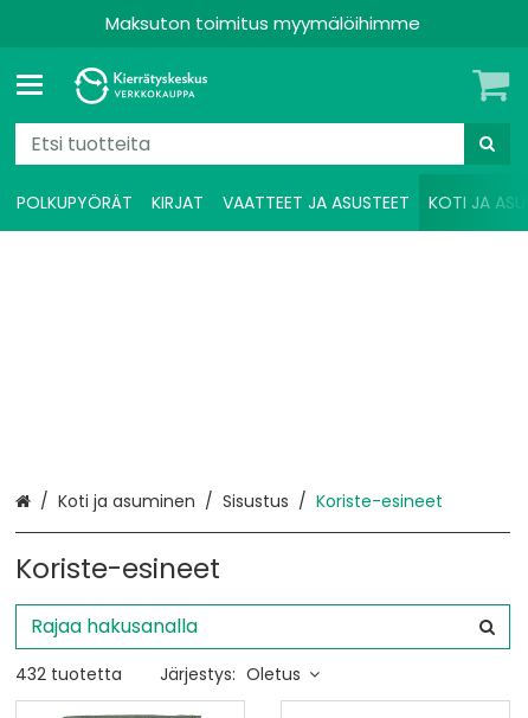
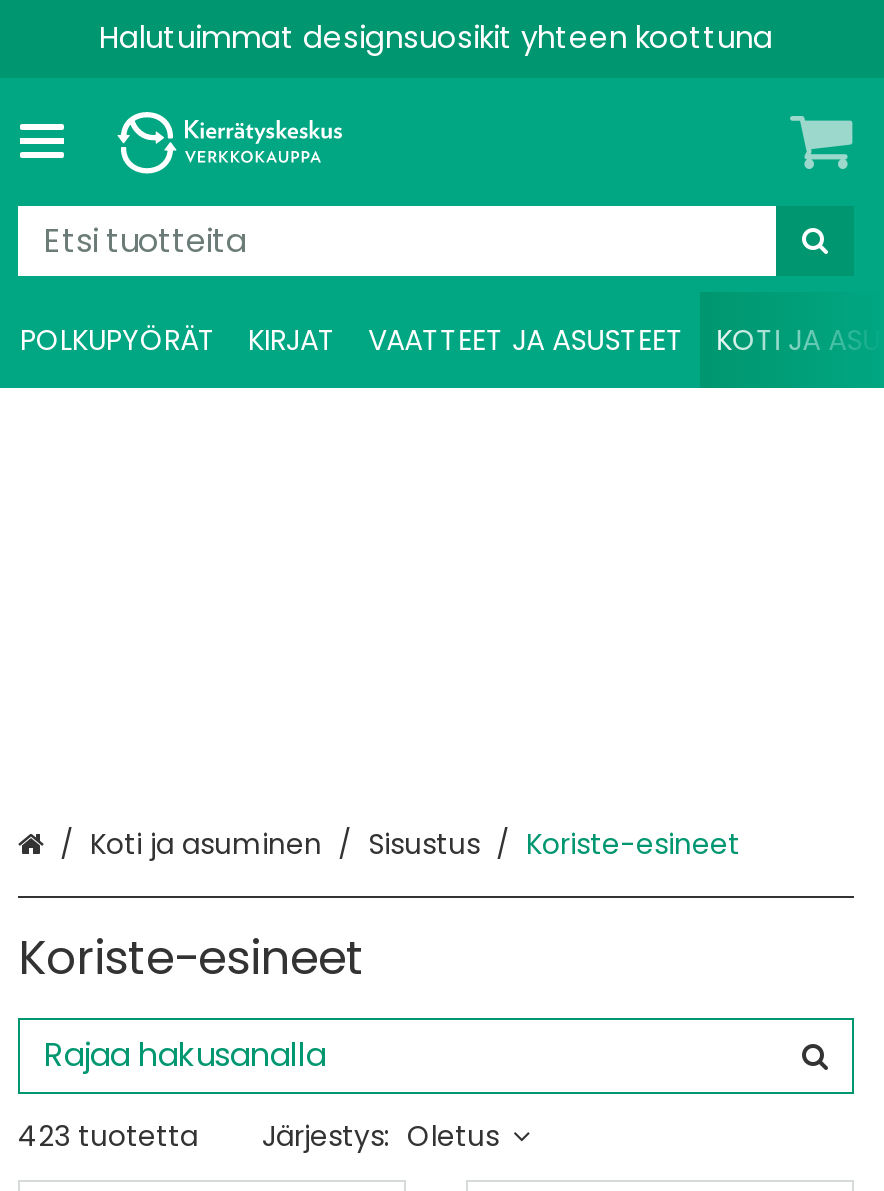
[105,11,420,36] Maksuton toimitus myymälöihimme -> [99,16,773,58] Halutuimmat designsuosikit yhteen koottuna
[15,663,300,686] 432 tuotetta Järjestys: Oletus -> [18,1116,499,1156] 423 tuotetta Järjestys: Oletus

